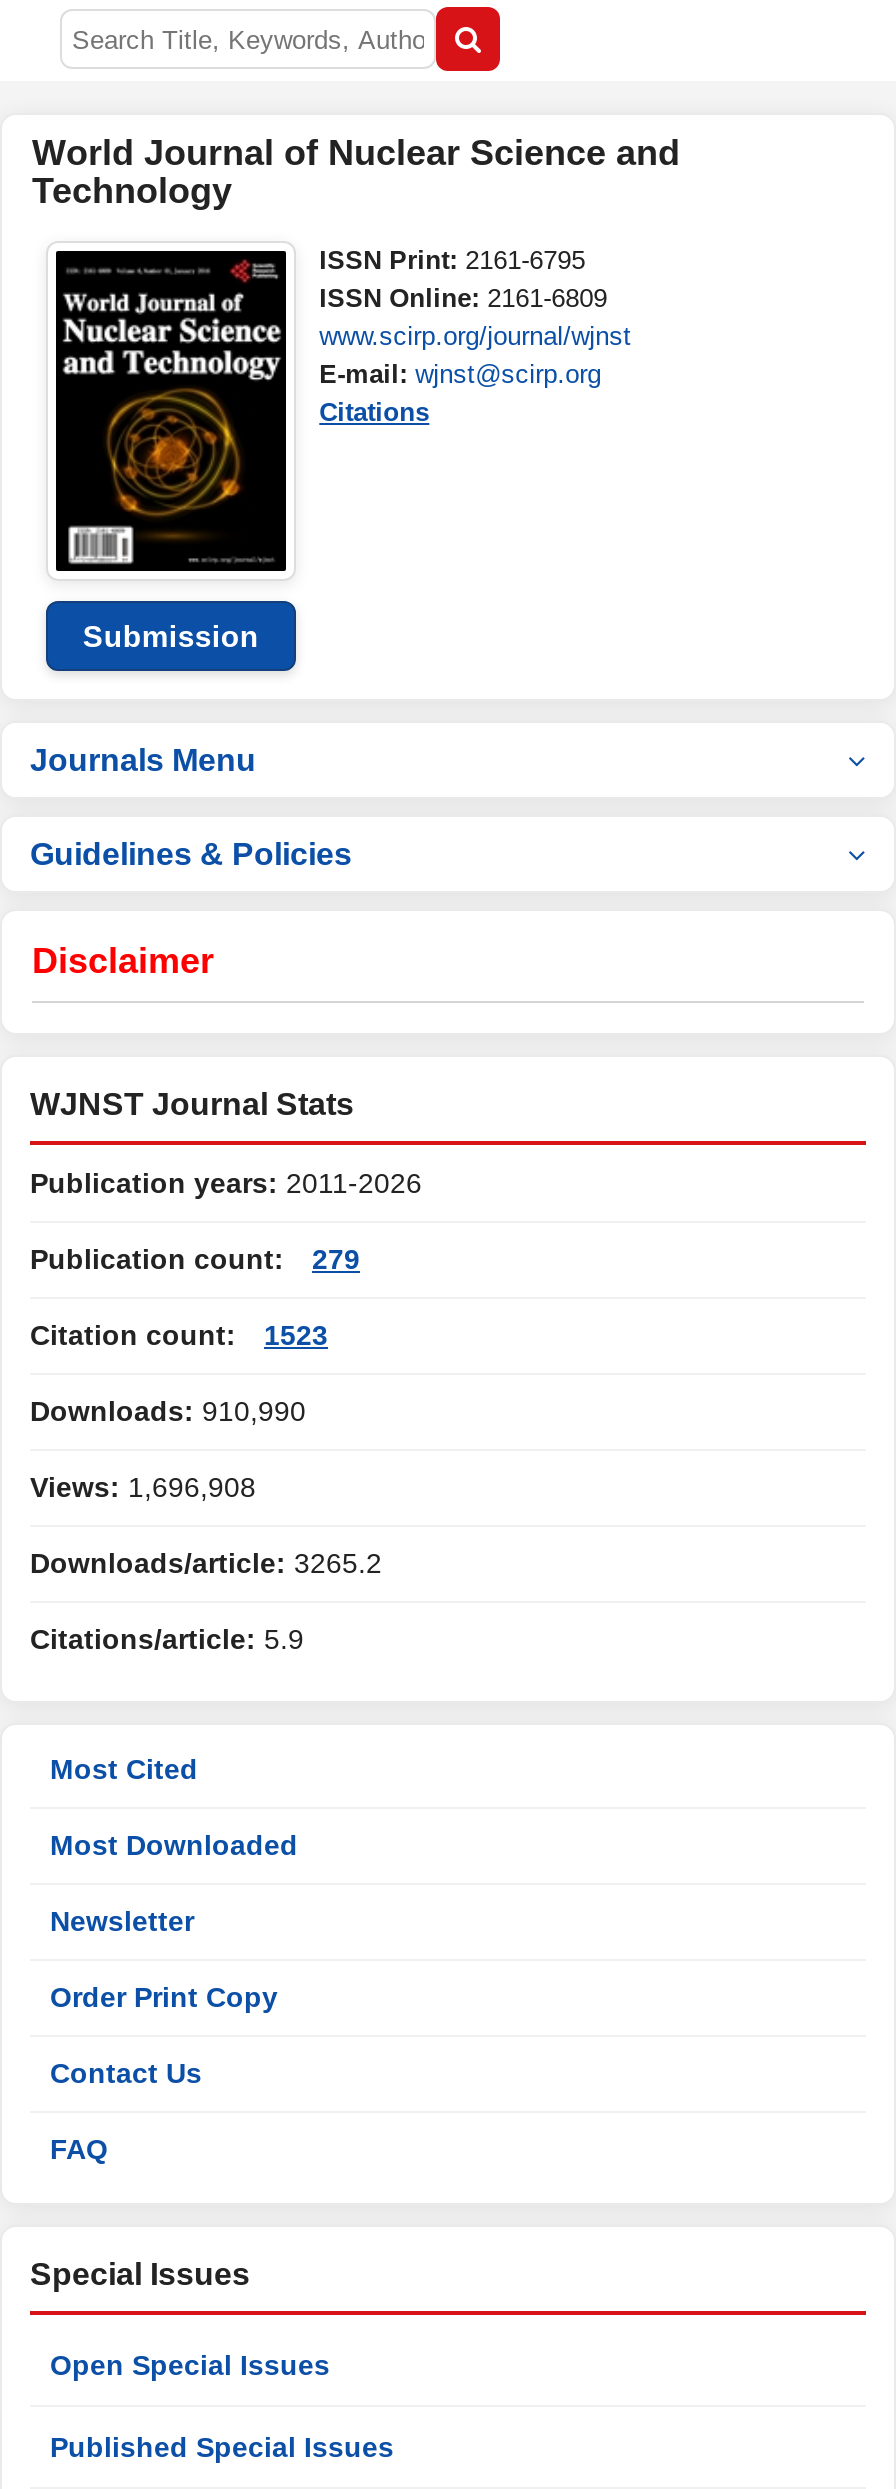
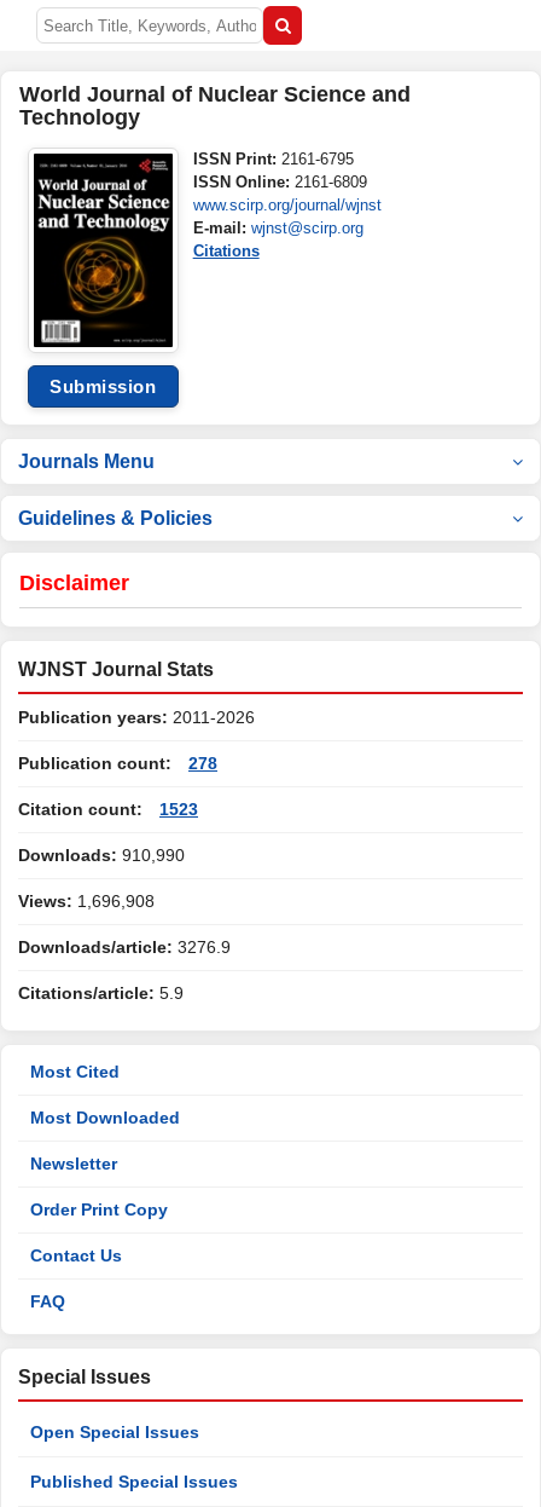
[30,1243,360,1275] Publication count: 279 -> [18,753,217,773] Publication count: 278
[30,1547,382,1579] Downloads/article: 3265.2 -> [18,937,231,957] Downloads/article: 3276.9

